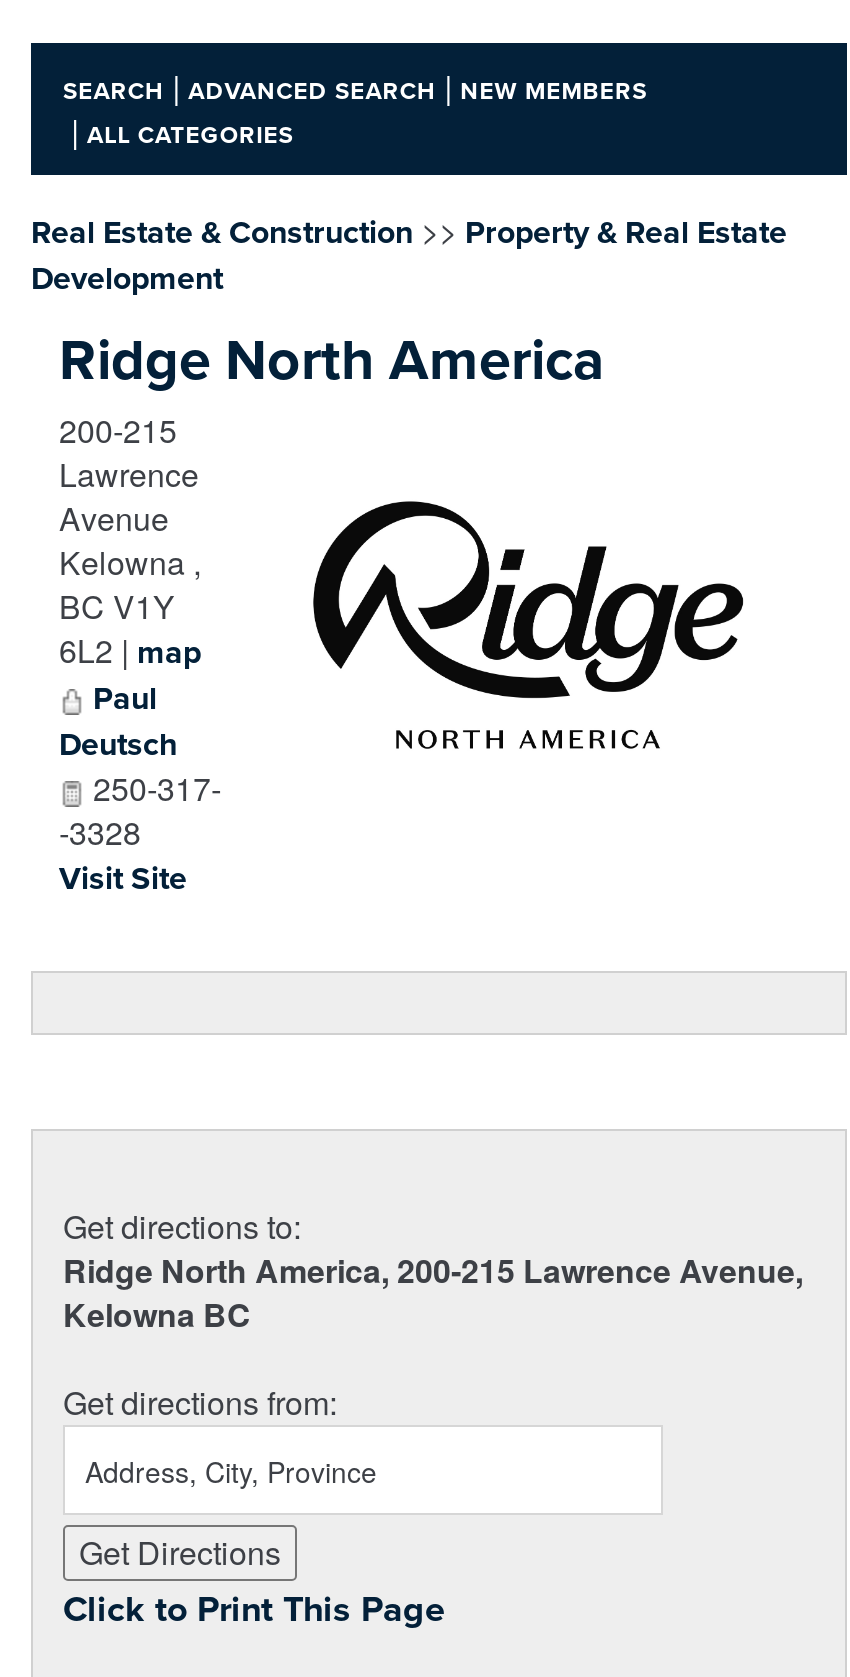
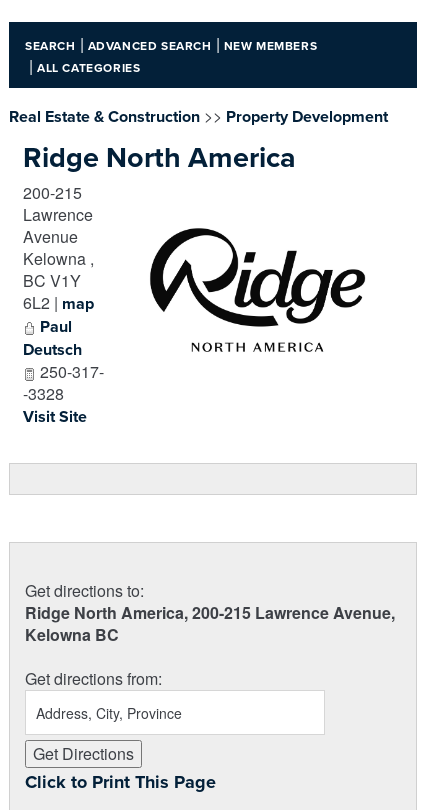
[31,208,787,300] Real Estate & Construction >> Property & Real Estate | Development -> [9,104,388,127] Real Estate & Construction >> Property Development

